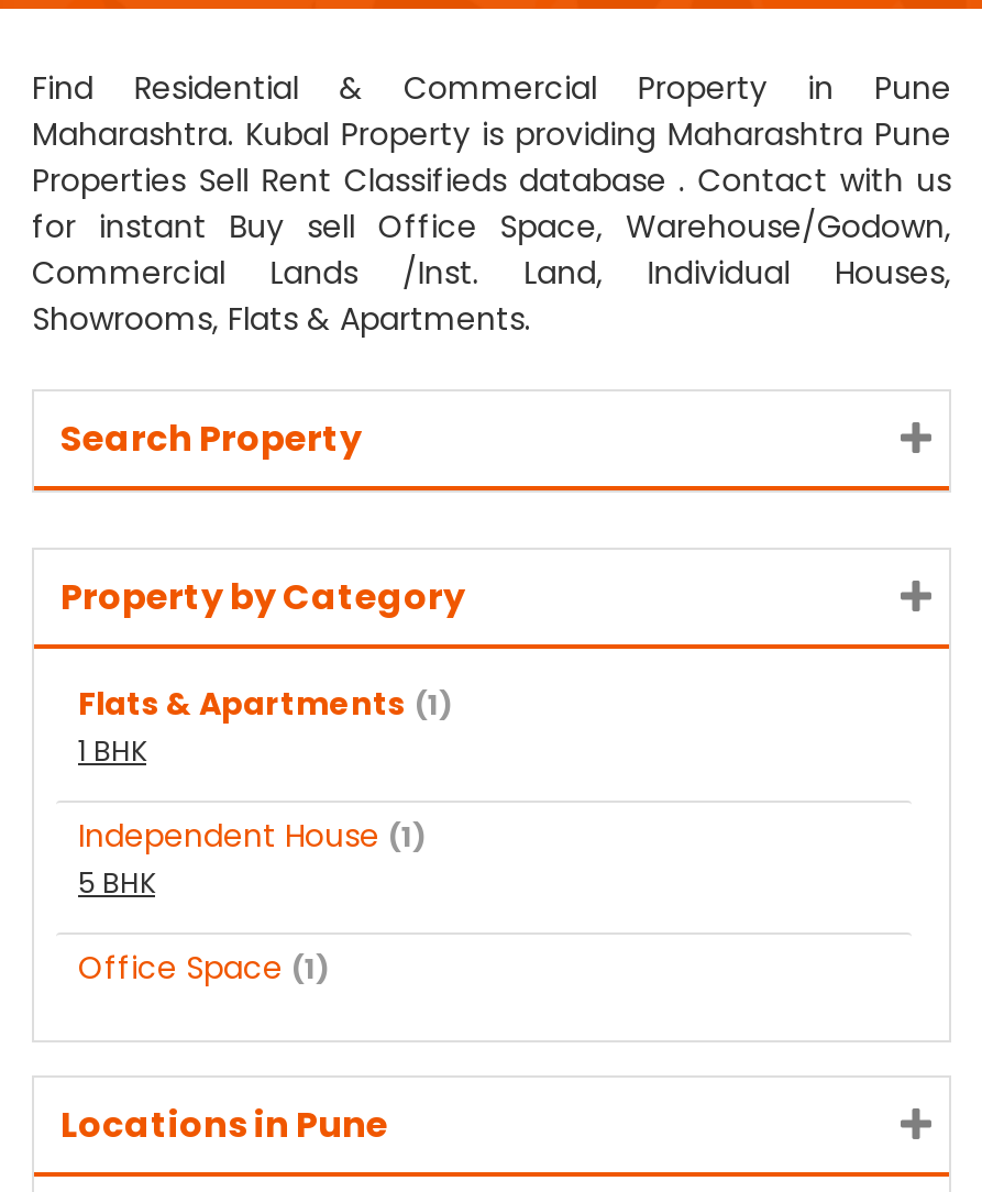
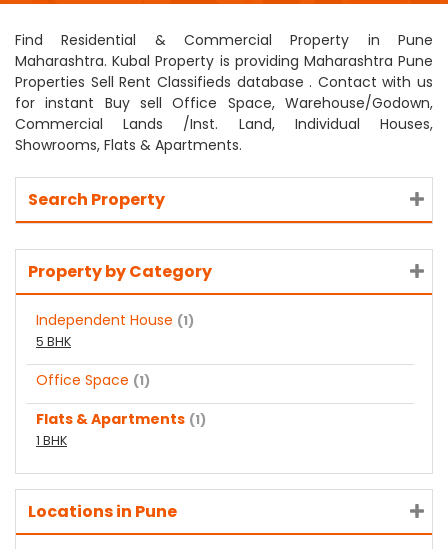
moved [78,682,452,770] -> [36,409,206,449]: Flats & Apartments (1) | 1 BHK
moved [78,814,426,990] -> [36,310,194,390]: Independent House (1) | 5 BHK | Office Space (1)

